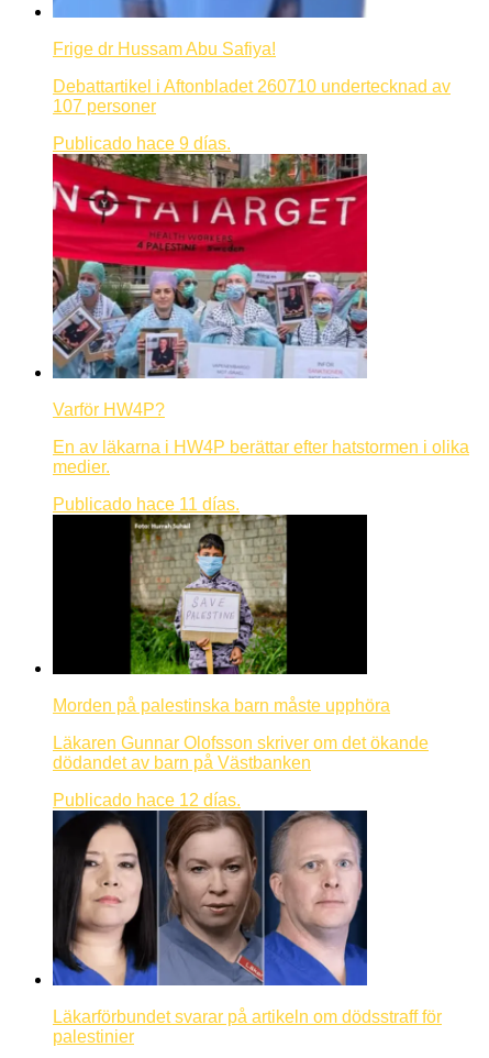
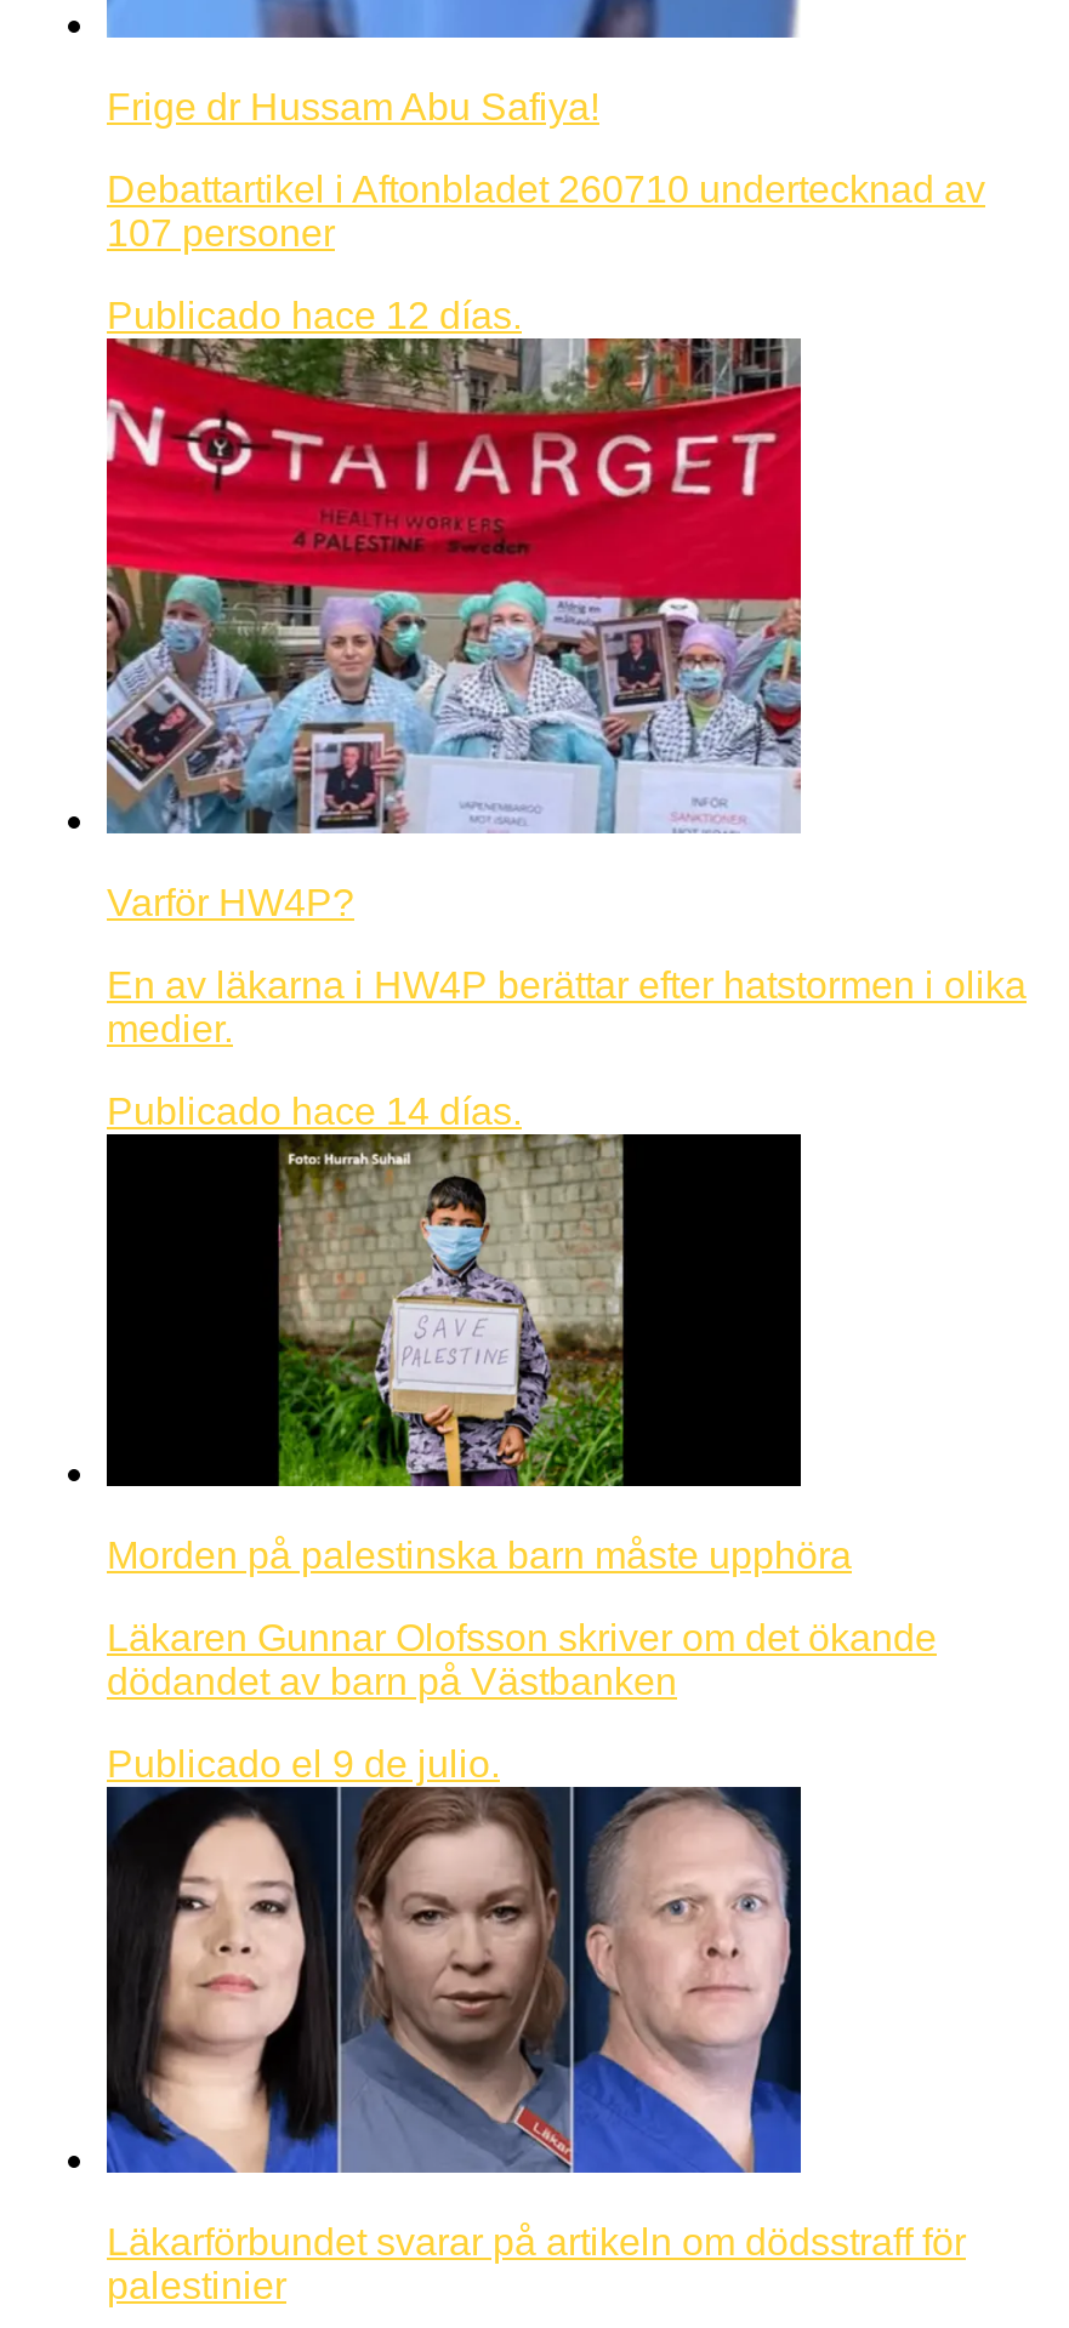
[53,134,231,152] Publicado hace 9 días. -> none
[53,494,240,513] Publicado hace 11 días. -> [107,1090,522,1132] Publicado hace 14 días.
none -> [107,1743,500,1784] Publicado el 9 de julio.
moved [53,790,241,809] -> [107,295,522,336]: Publicado hace 12 días.

